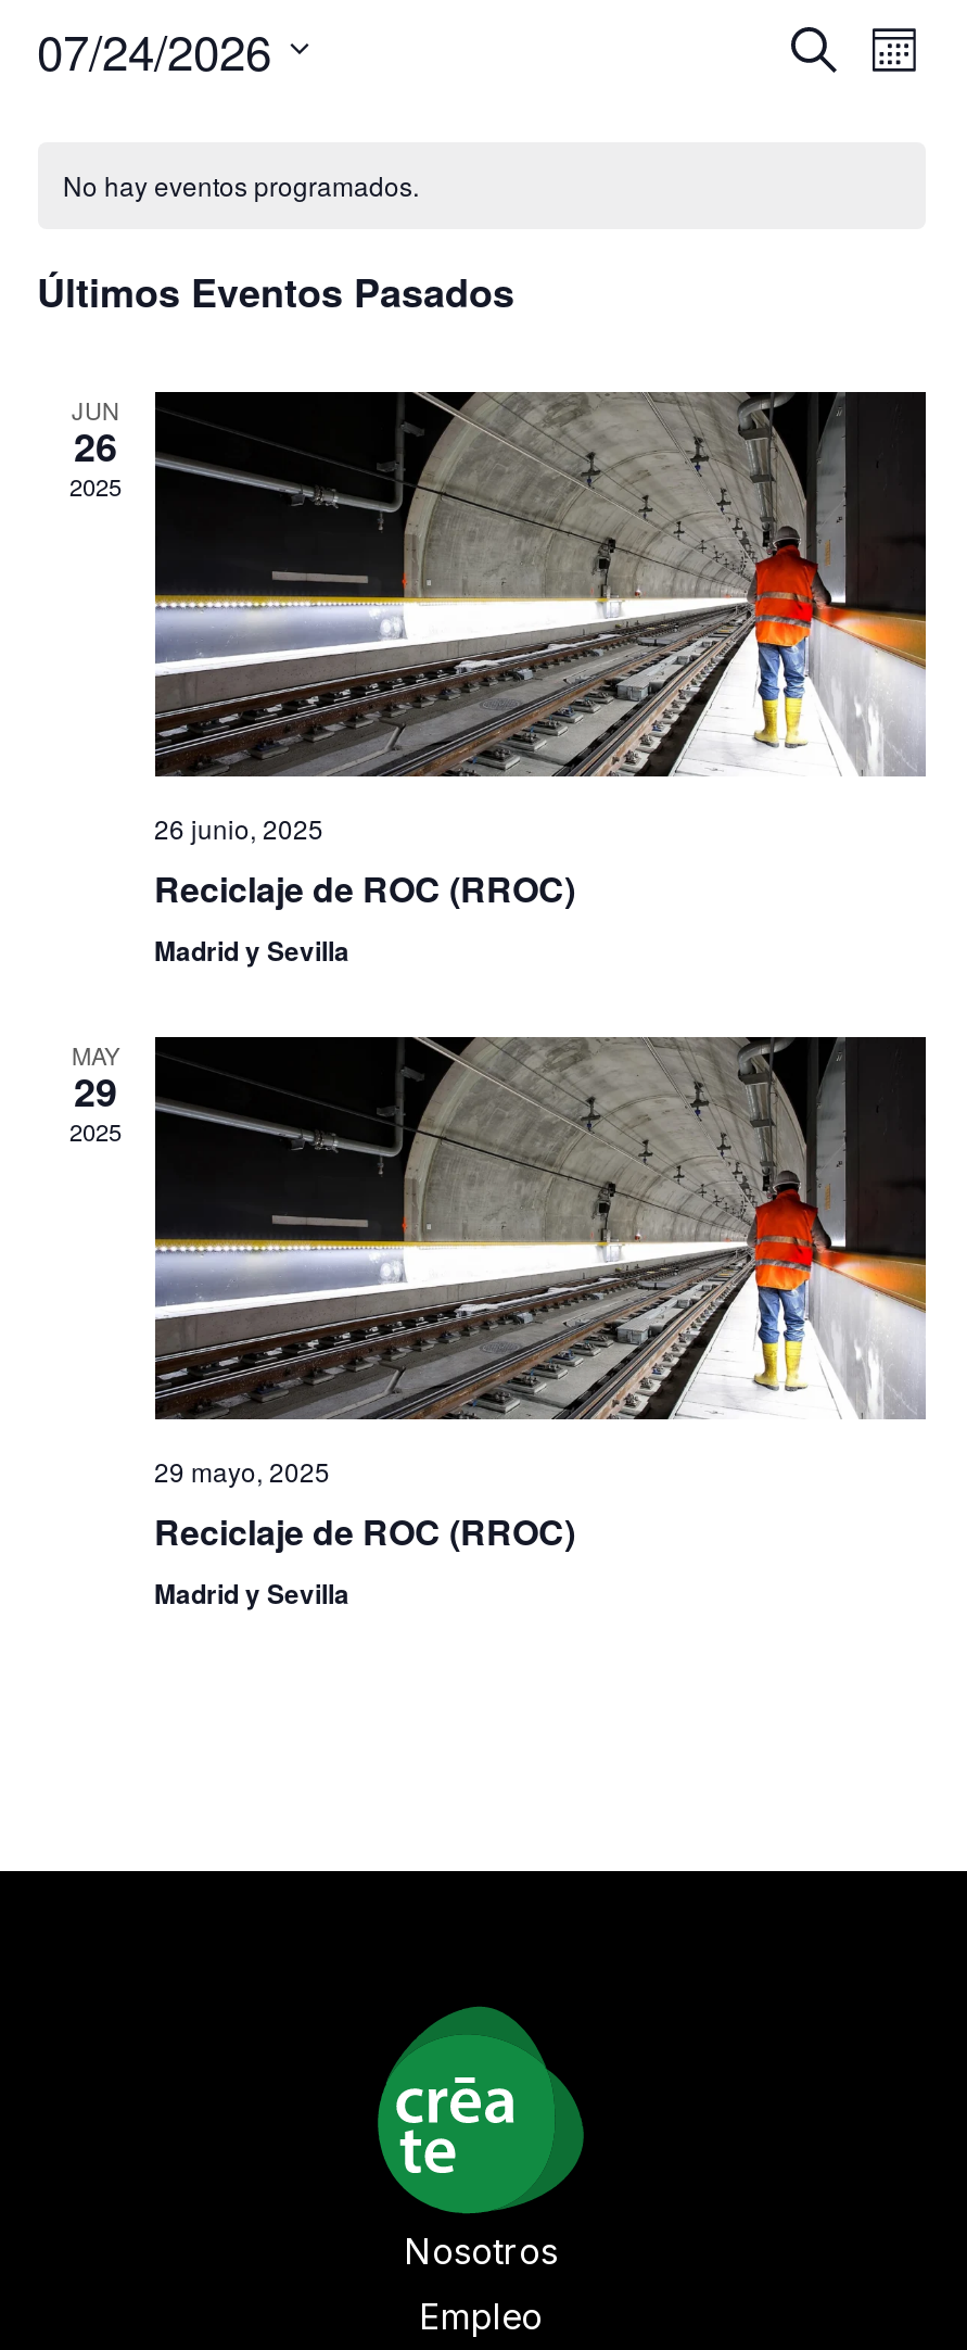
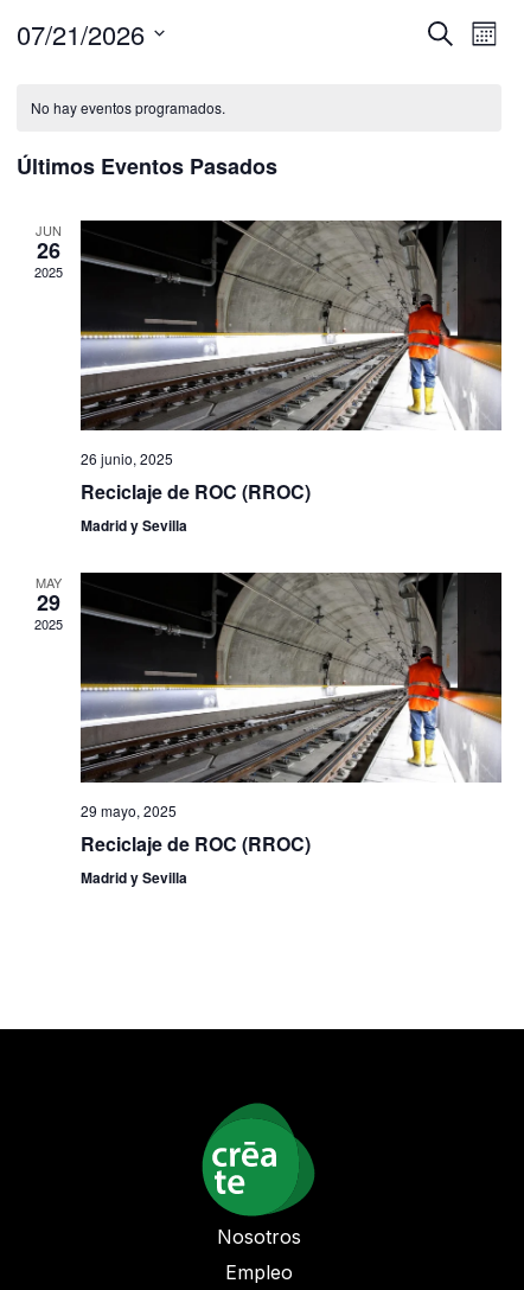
[37,16,271,83] 07/24/2026 -> [16,15,144,52] 07/21/2026

